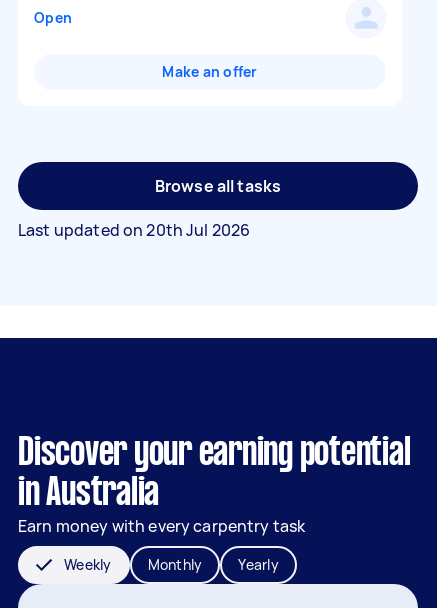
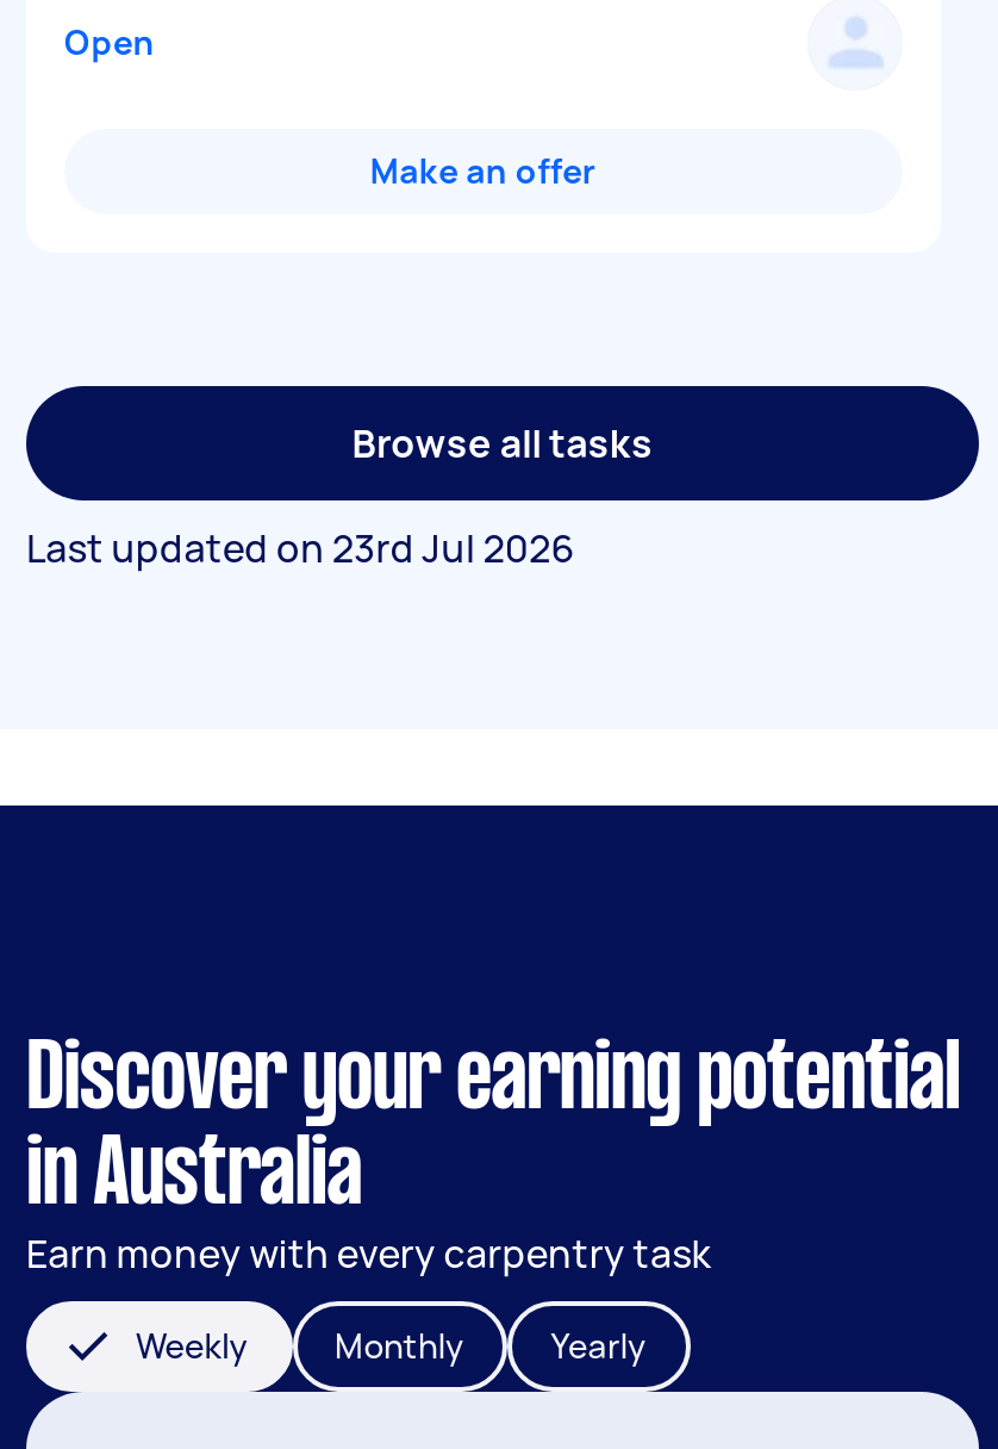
[18,219,250,241] Last updated on 20th Jul 2026 -> [26,522,575,574] Last updated on 23rd Jul 2026

